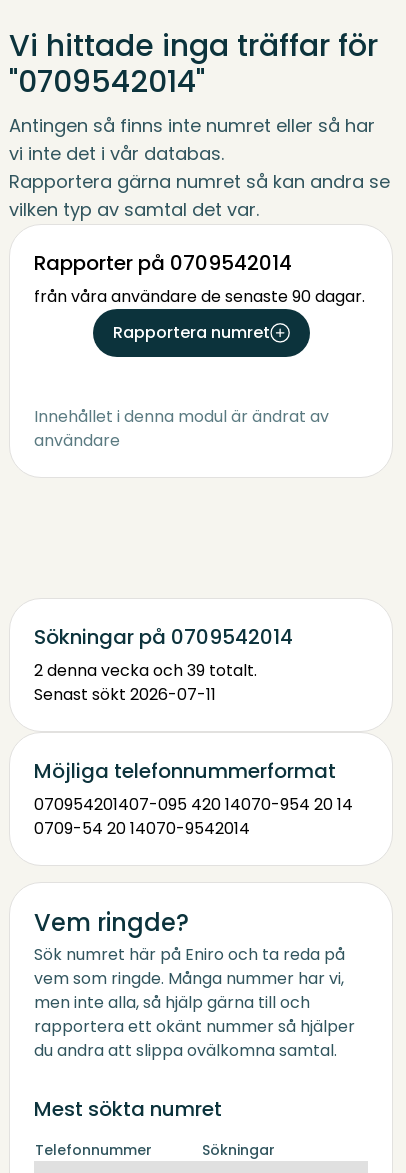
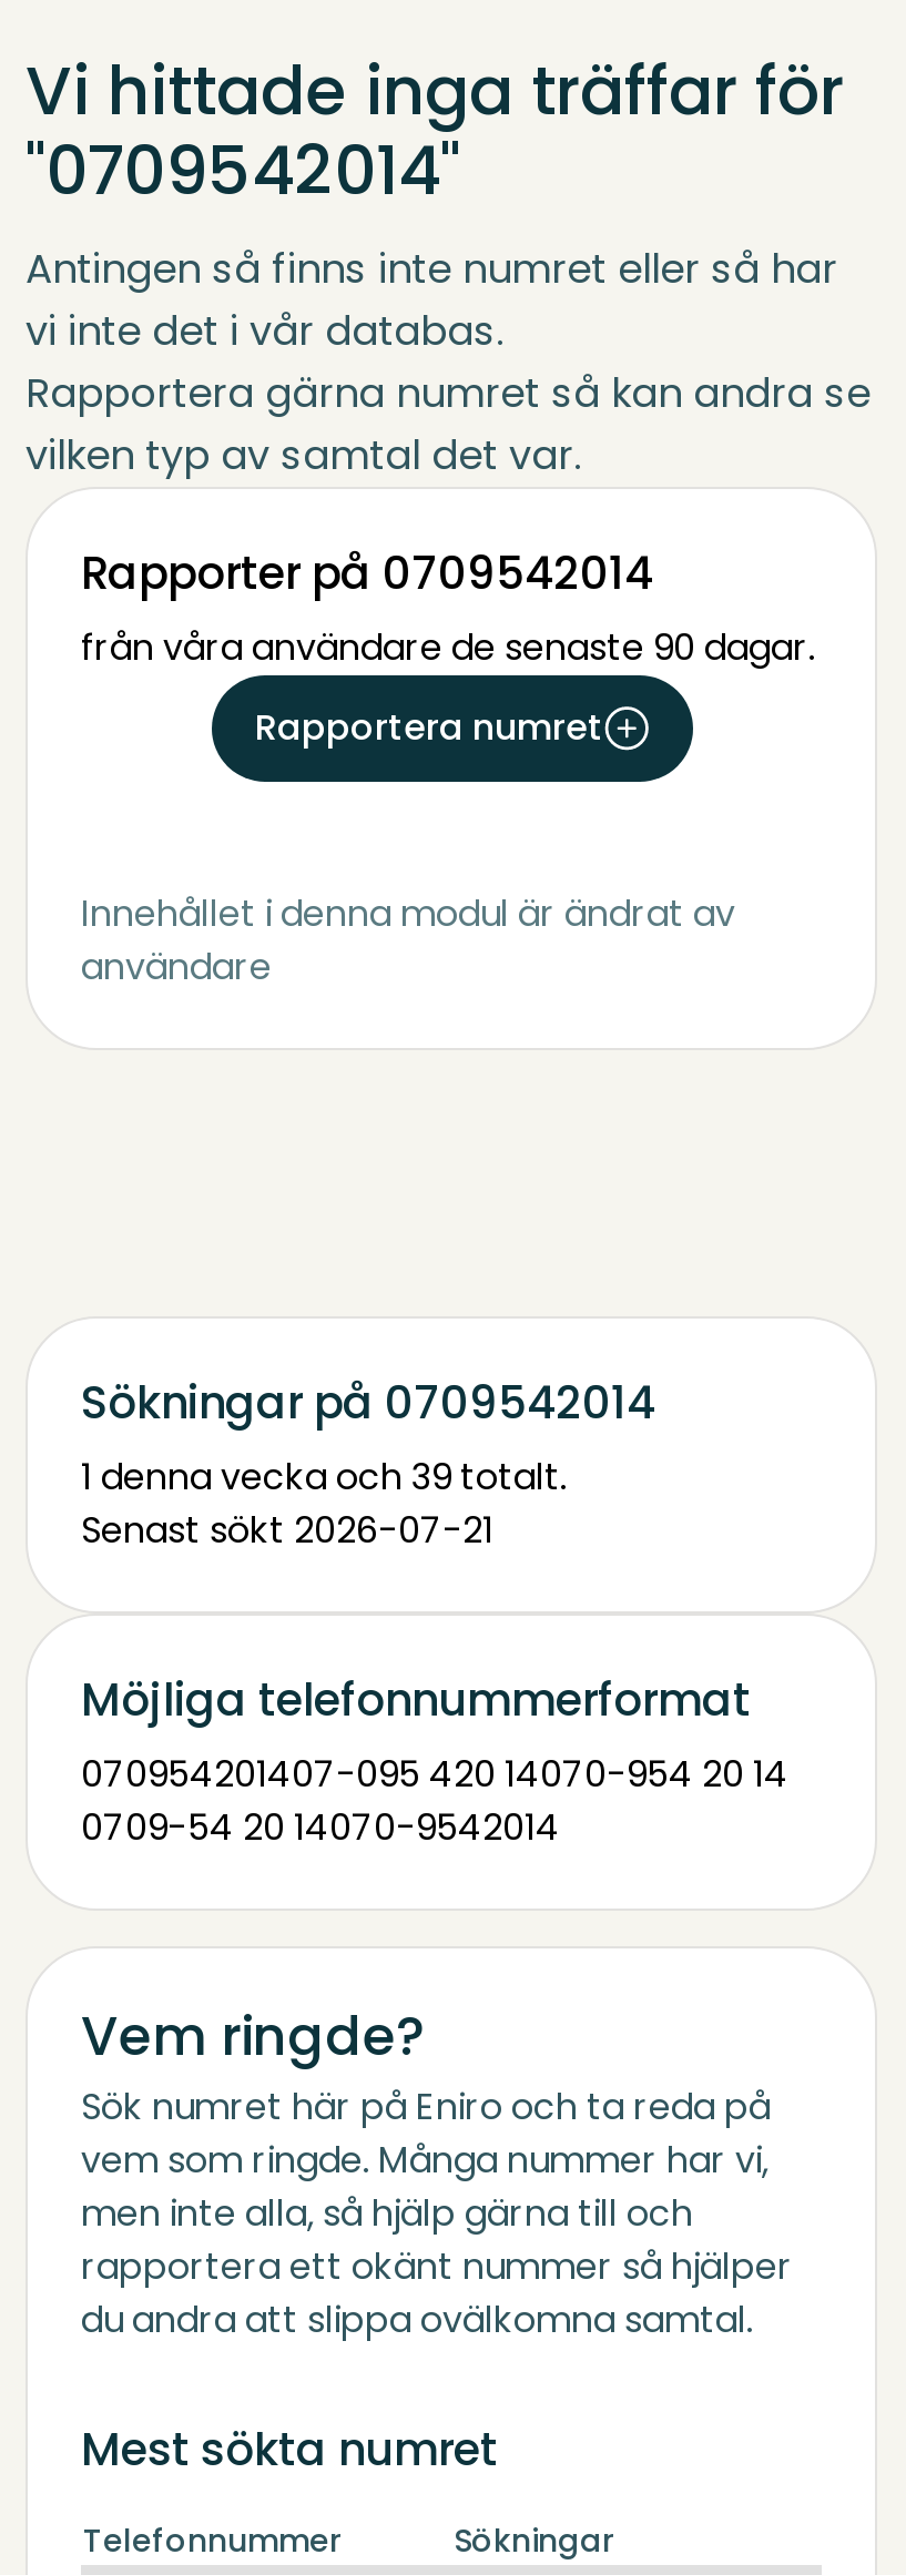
[34,659,257,682] 2 denna vecka och 39 totalt. -> [81,1452,567,1503] 1 denna vecka och 39 totalt.
[34,683,216,706] Senast sökt 2026-07-11 -> [81,1505,493,1556] Senast sökt 2026-07-21

